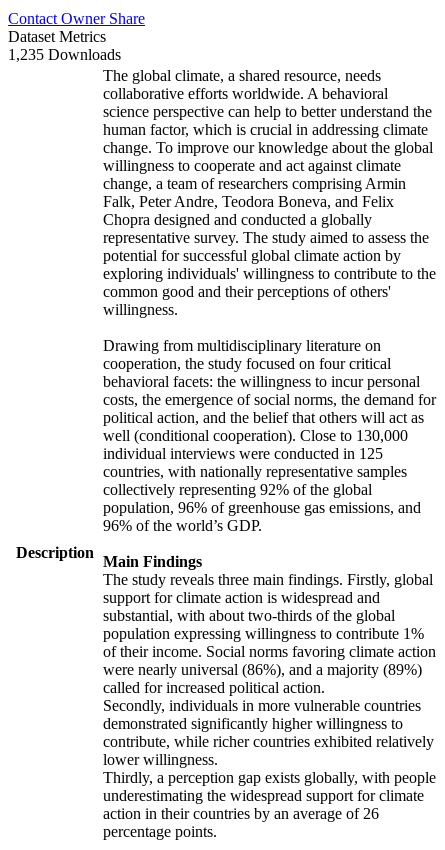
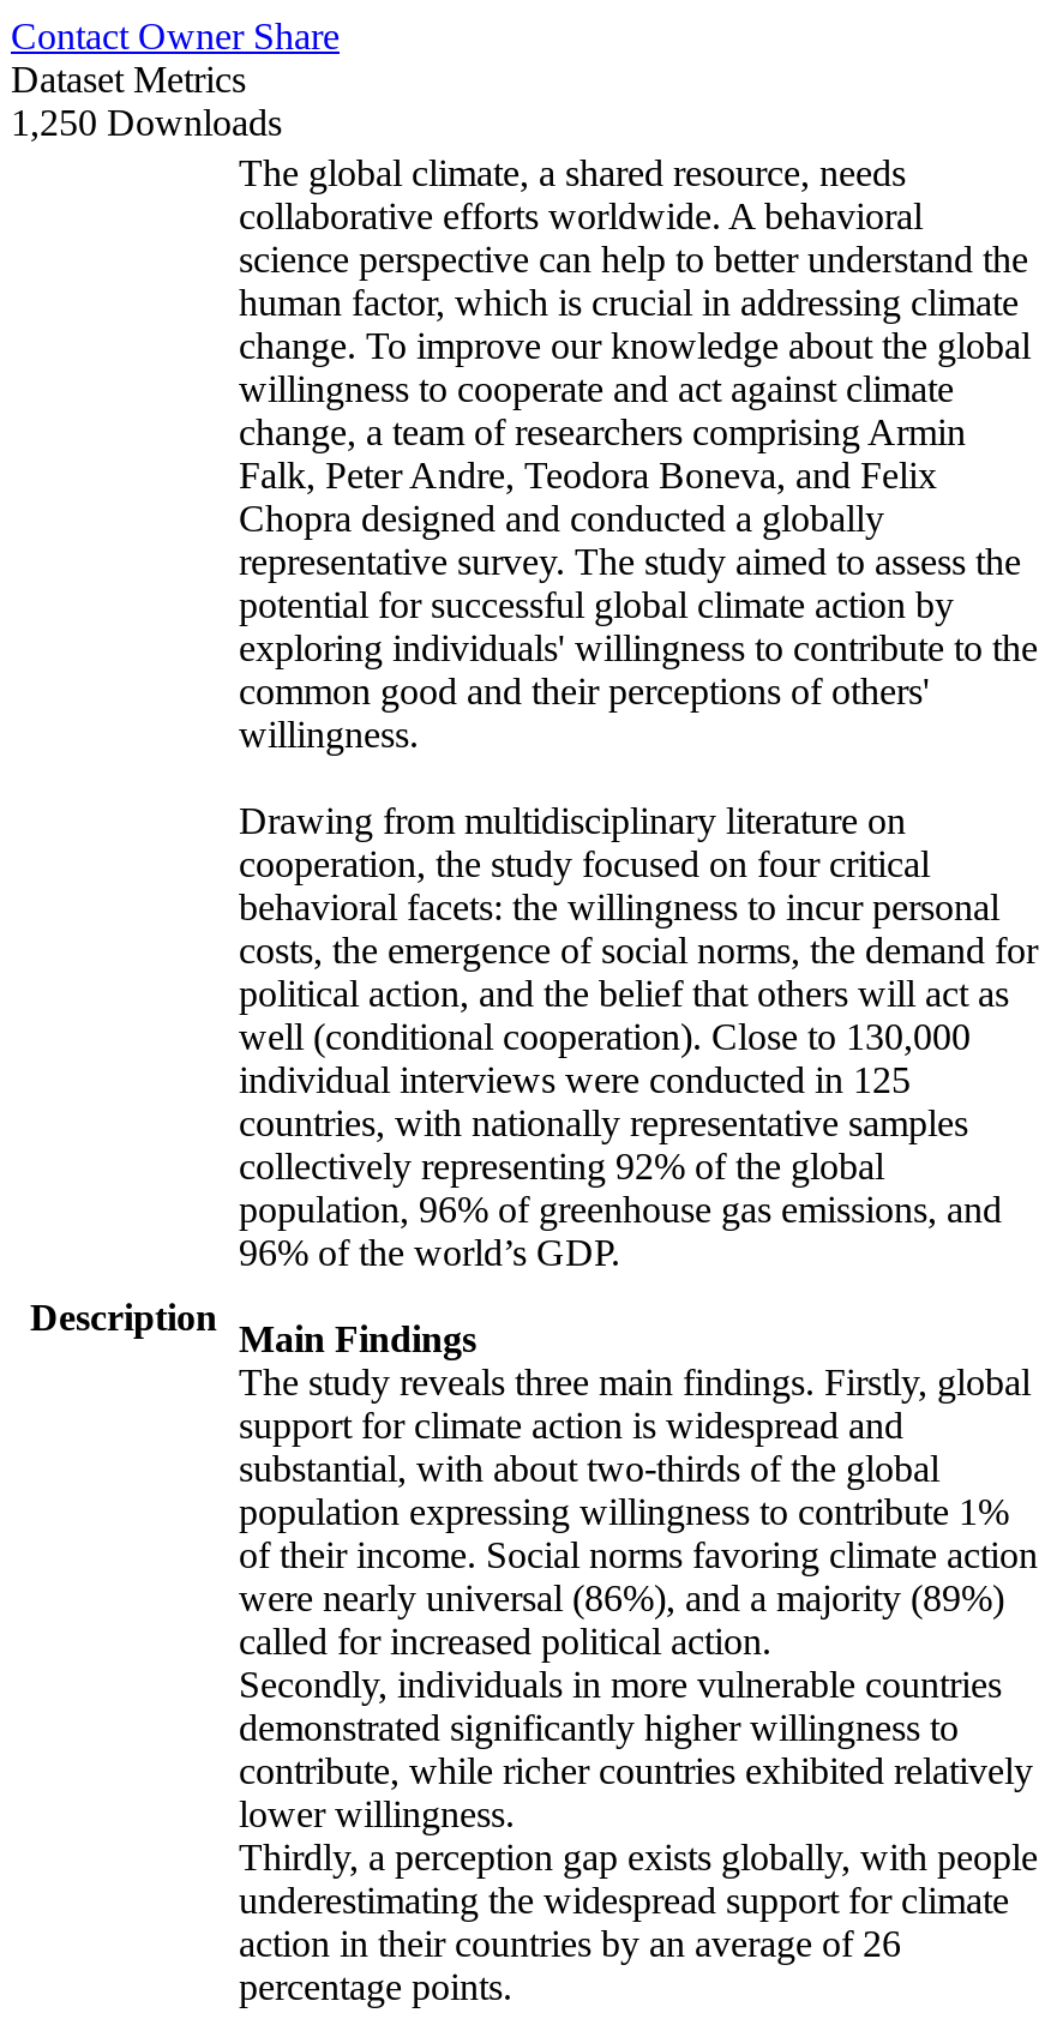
[8,46,121,63] 1,235 Downloads -> [11,103,282,143] 1,250 Downloads

